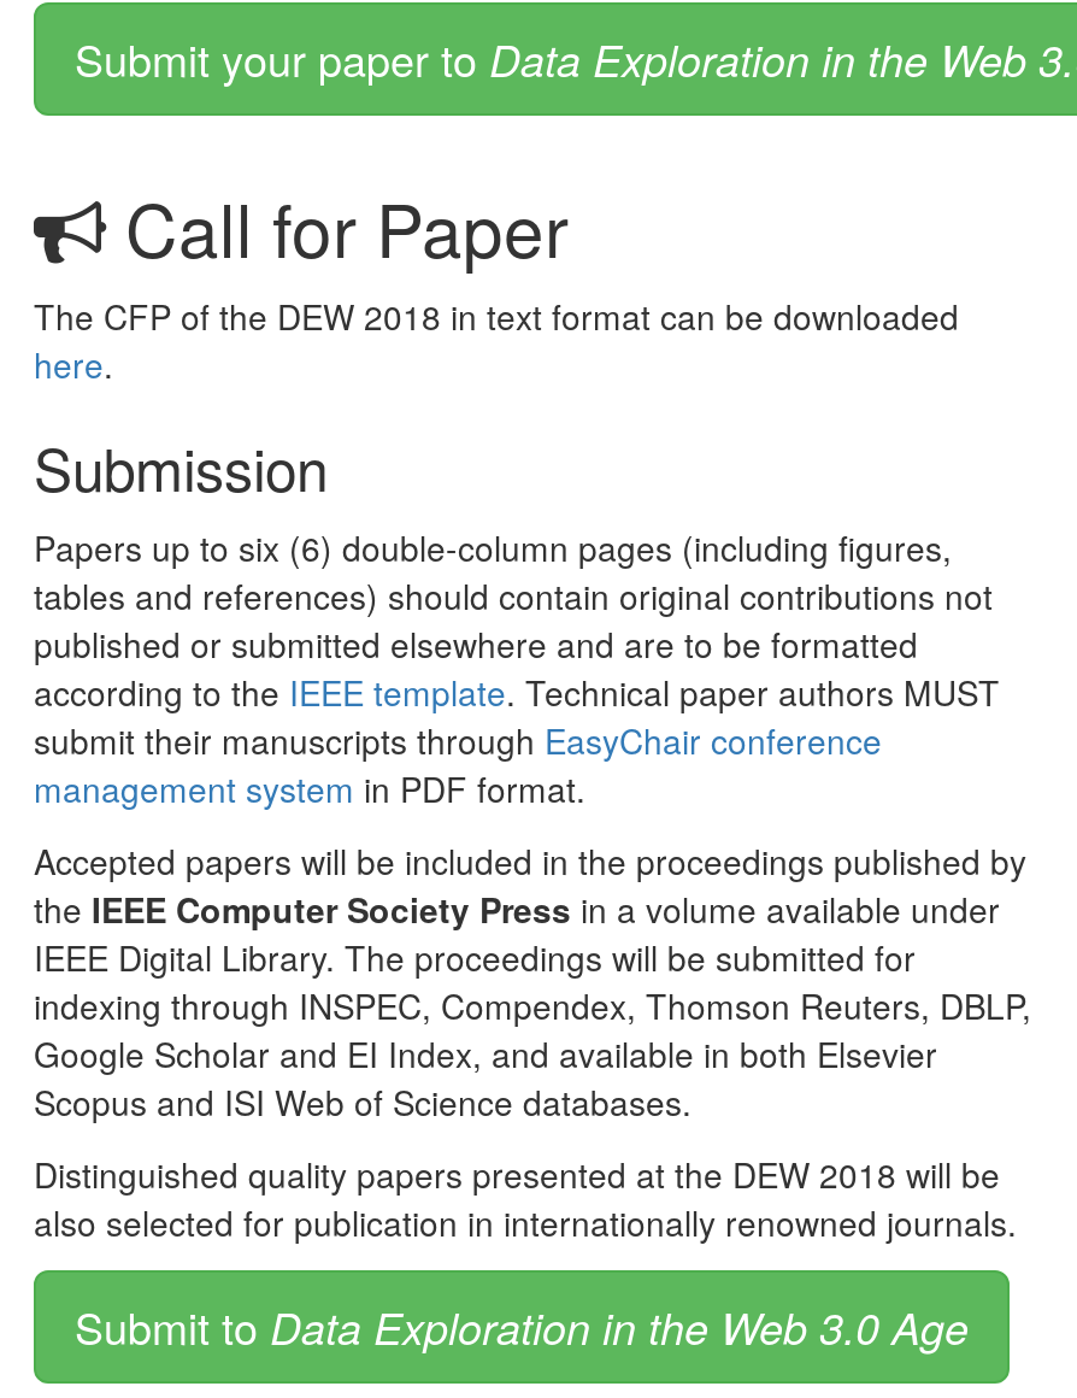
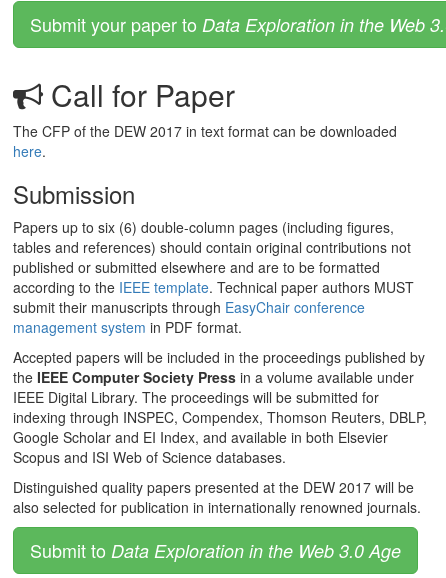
[34,291,959,339] The CFP of the DEW 2018 in text format can be downloaded -> [13,121,397,141] The CFP of the DEW 2017 in text format can be downloaded
[34,1149,1000,1197] Distinguished quality papers presented at the DEW 2018 will be -> [13,477,414,497] Distinguished quality papers presented at the DEW 2017 will be

